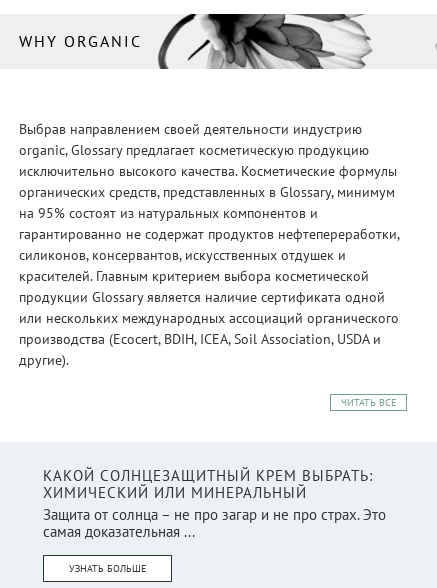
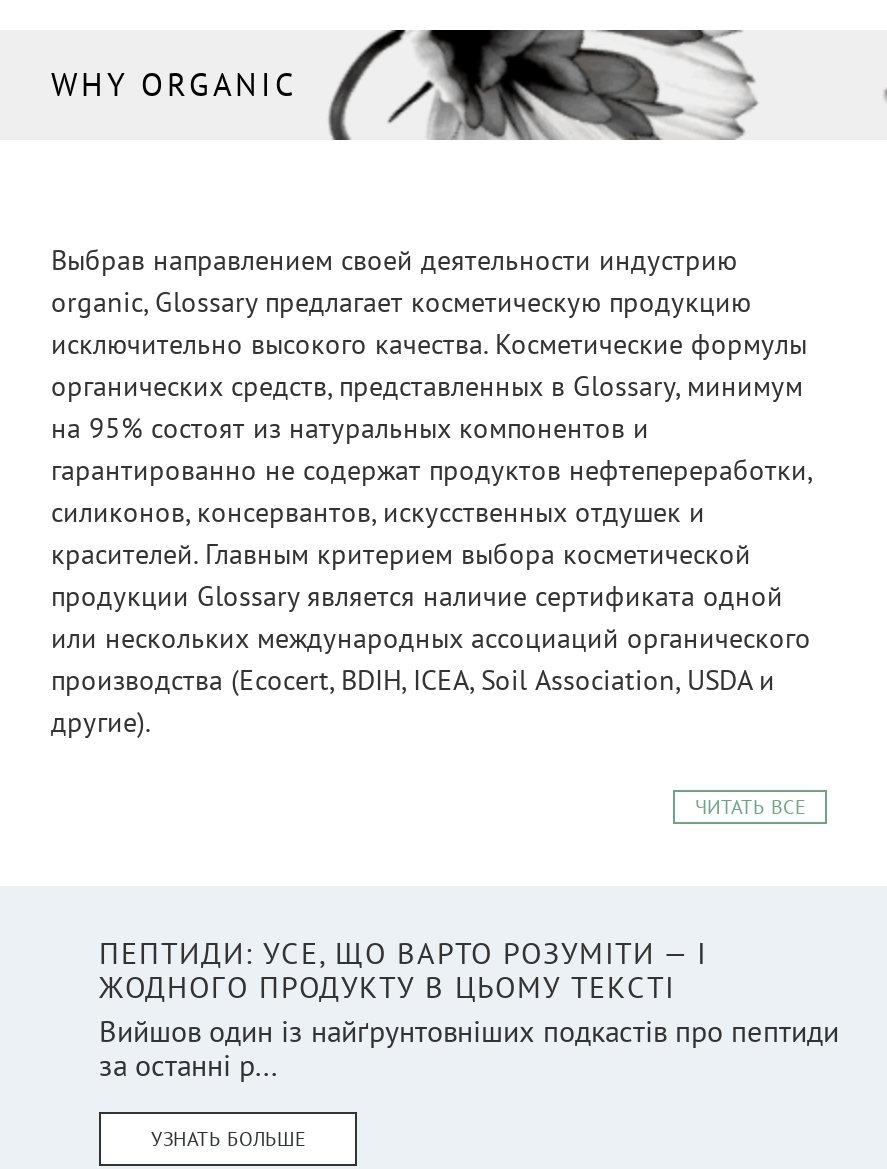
[43,466,386,541] КАКОЙ СОЛНЦЕЗАЩИТНЫЙ КРЕМ ВЫБРАТЬ: | ХИМИЧЕСКИЙ ИЛИ МИНЕРАЛЬНЫЙ | Защита от солнца – не про загар и не про страх. Это | самая доказательная ... -> [99,934,839,1084] ПЕПТИДИ: УСЕ, ЩО ВАРТО РОЗУМІТИ — І | ЖОДНОГО ПРОДУКТУ В ЦЬОМУ ТЕКСТІ | Вийшов один із найґрунтовніших подкастів про пептиди | за останні р...

